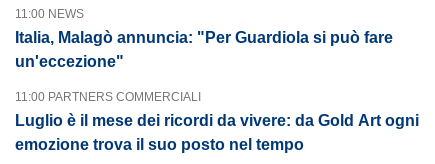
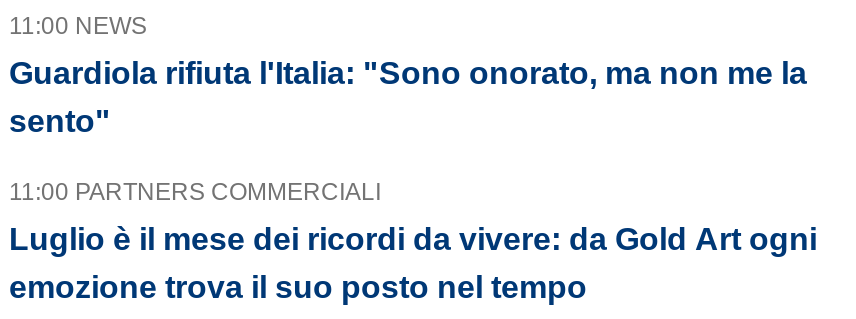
[15,29,393,70] Italia, Malagò annuncia: "Per Guardiola si può fare | un'eccezione" -> [9,56,807,138] Guardiola rifiuta l'Italia: "Sono onorato, ma non me la | sento"

